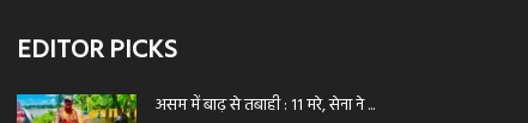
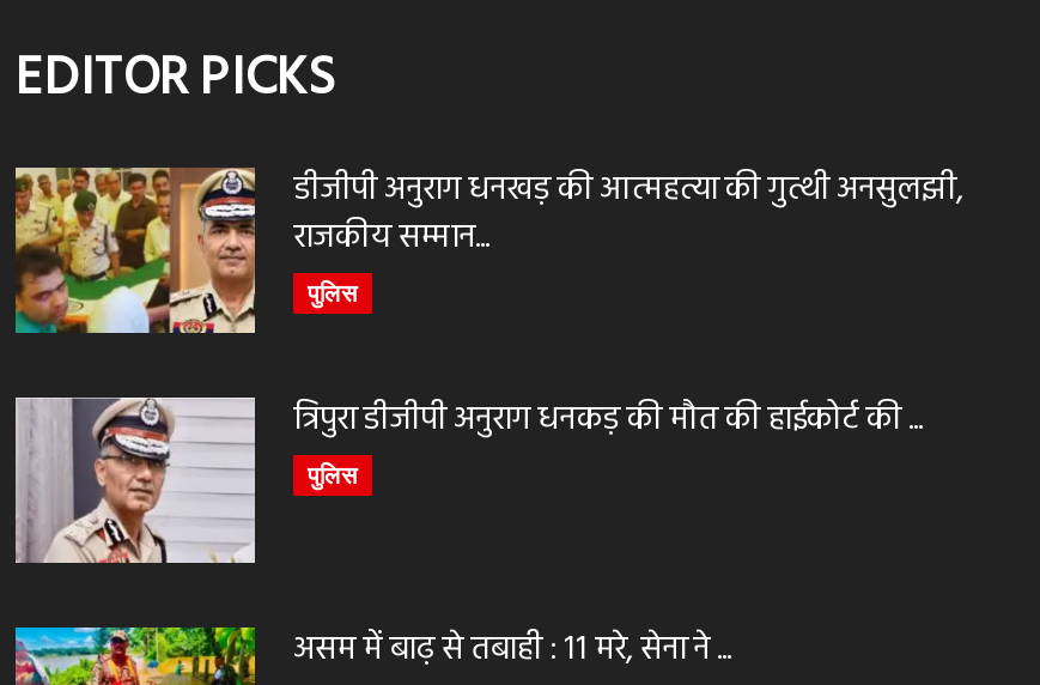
none -> [13,163,963,491] [image] | डीजीपी अनुराग धनखड़ की आत्महत्या की गुत्थी अनसुलझी, | राजकीय सम्मान... | पुलिस | त्रिपुरा डीजीपी अनुराग धनकड़ की मौत की हाईकोर्ट की ... | पुलिस
none -> [13,395,257,565] [image]

